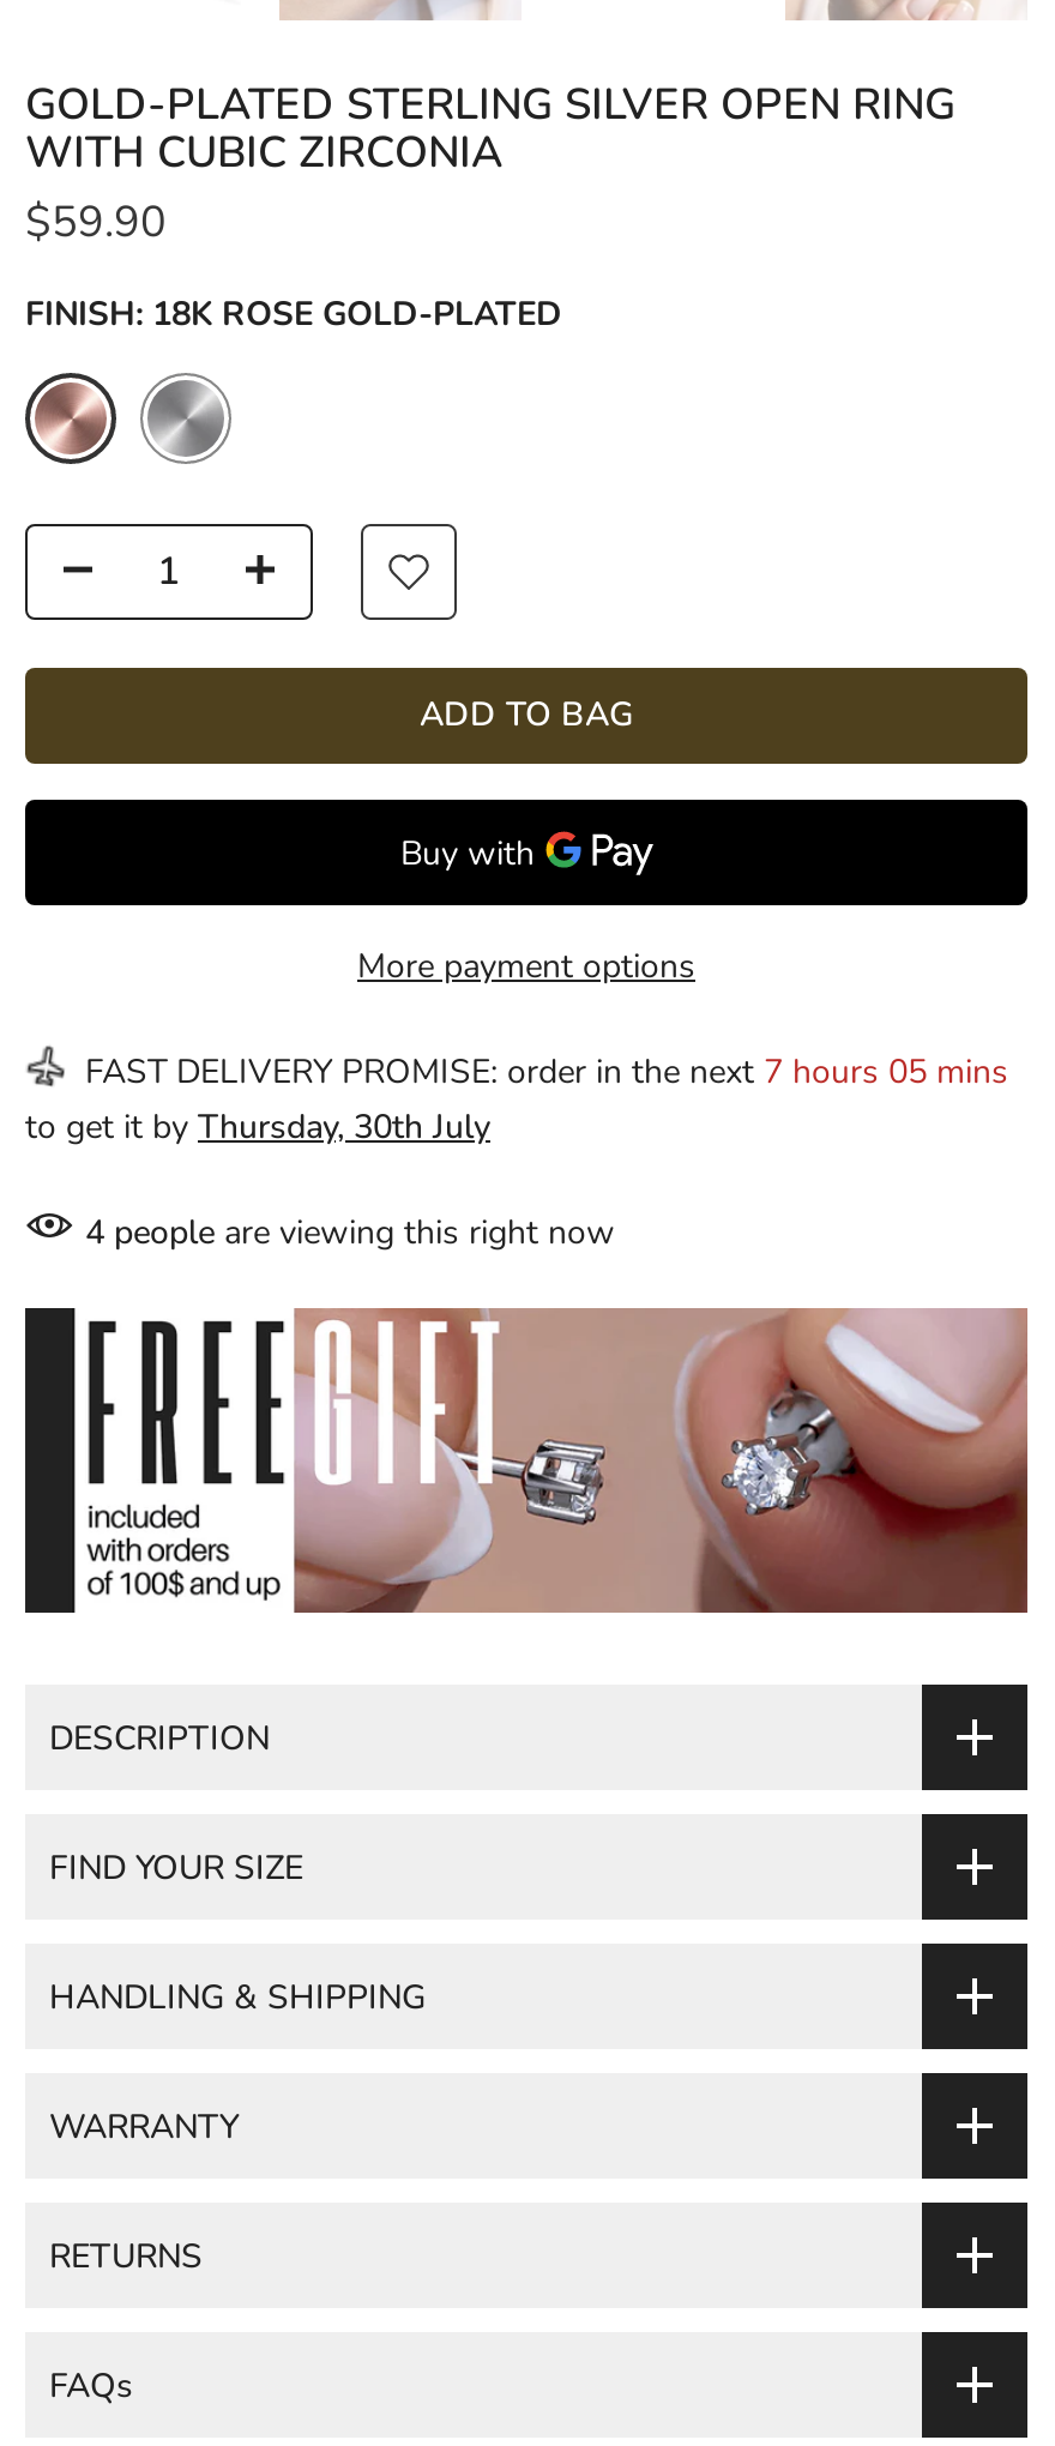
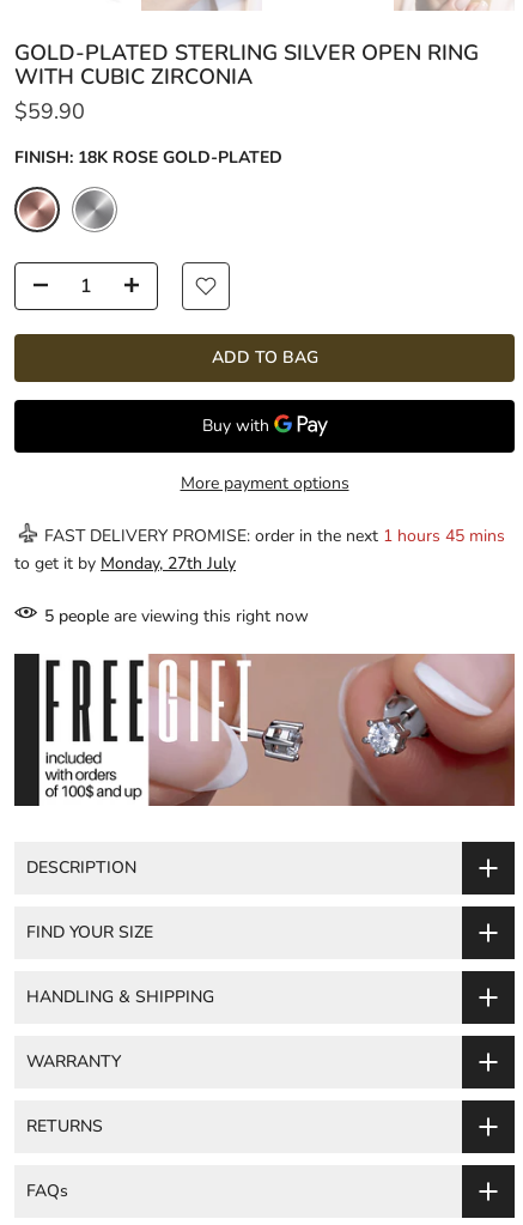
[85,1050,1008,1095] FAST DELIVERY PROMISE: order in the next 7 hours 05 mins -> [44,524,505,547] FAST DELIVERY PROMISE: order in the next 1 hours 45 mins
[25,1105,490,1151] to get it by Thursday, 30th July -> [14,552,236,575] to get it by Monday, 27th July
[85,1211,615,1256] 4 people are viewing this right now -> [44,604,309,627] 5 people are viewing this right now

